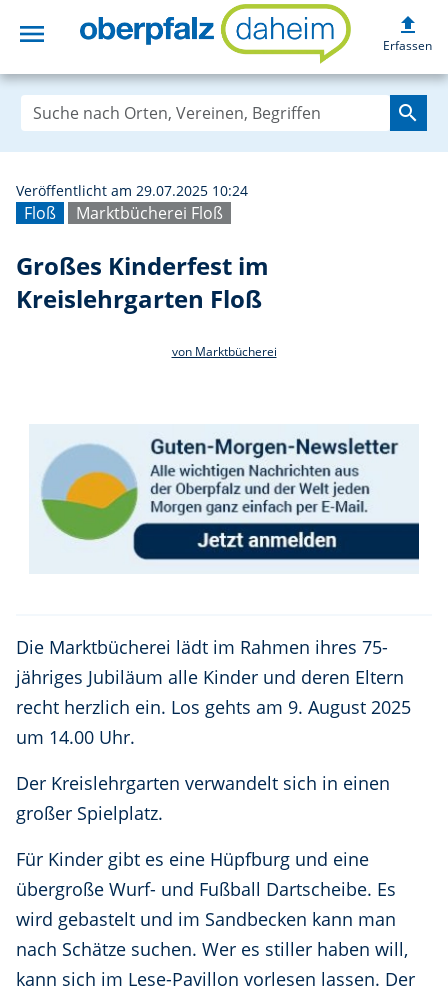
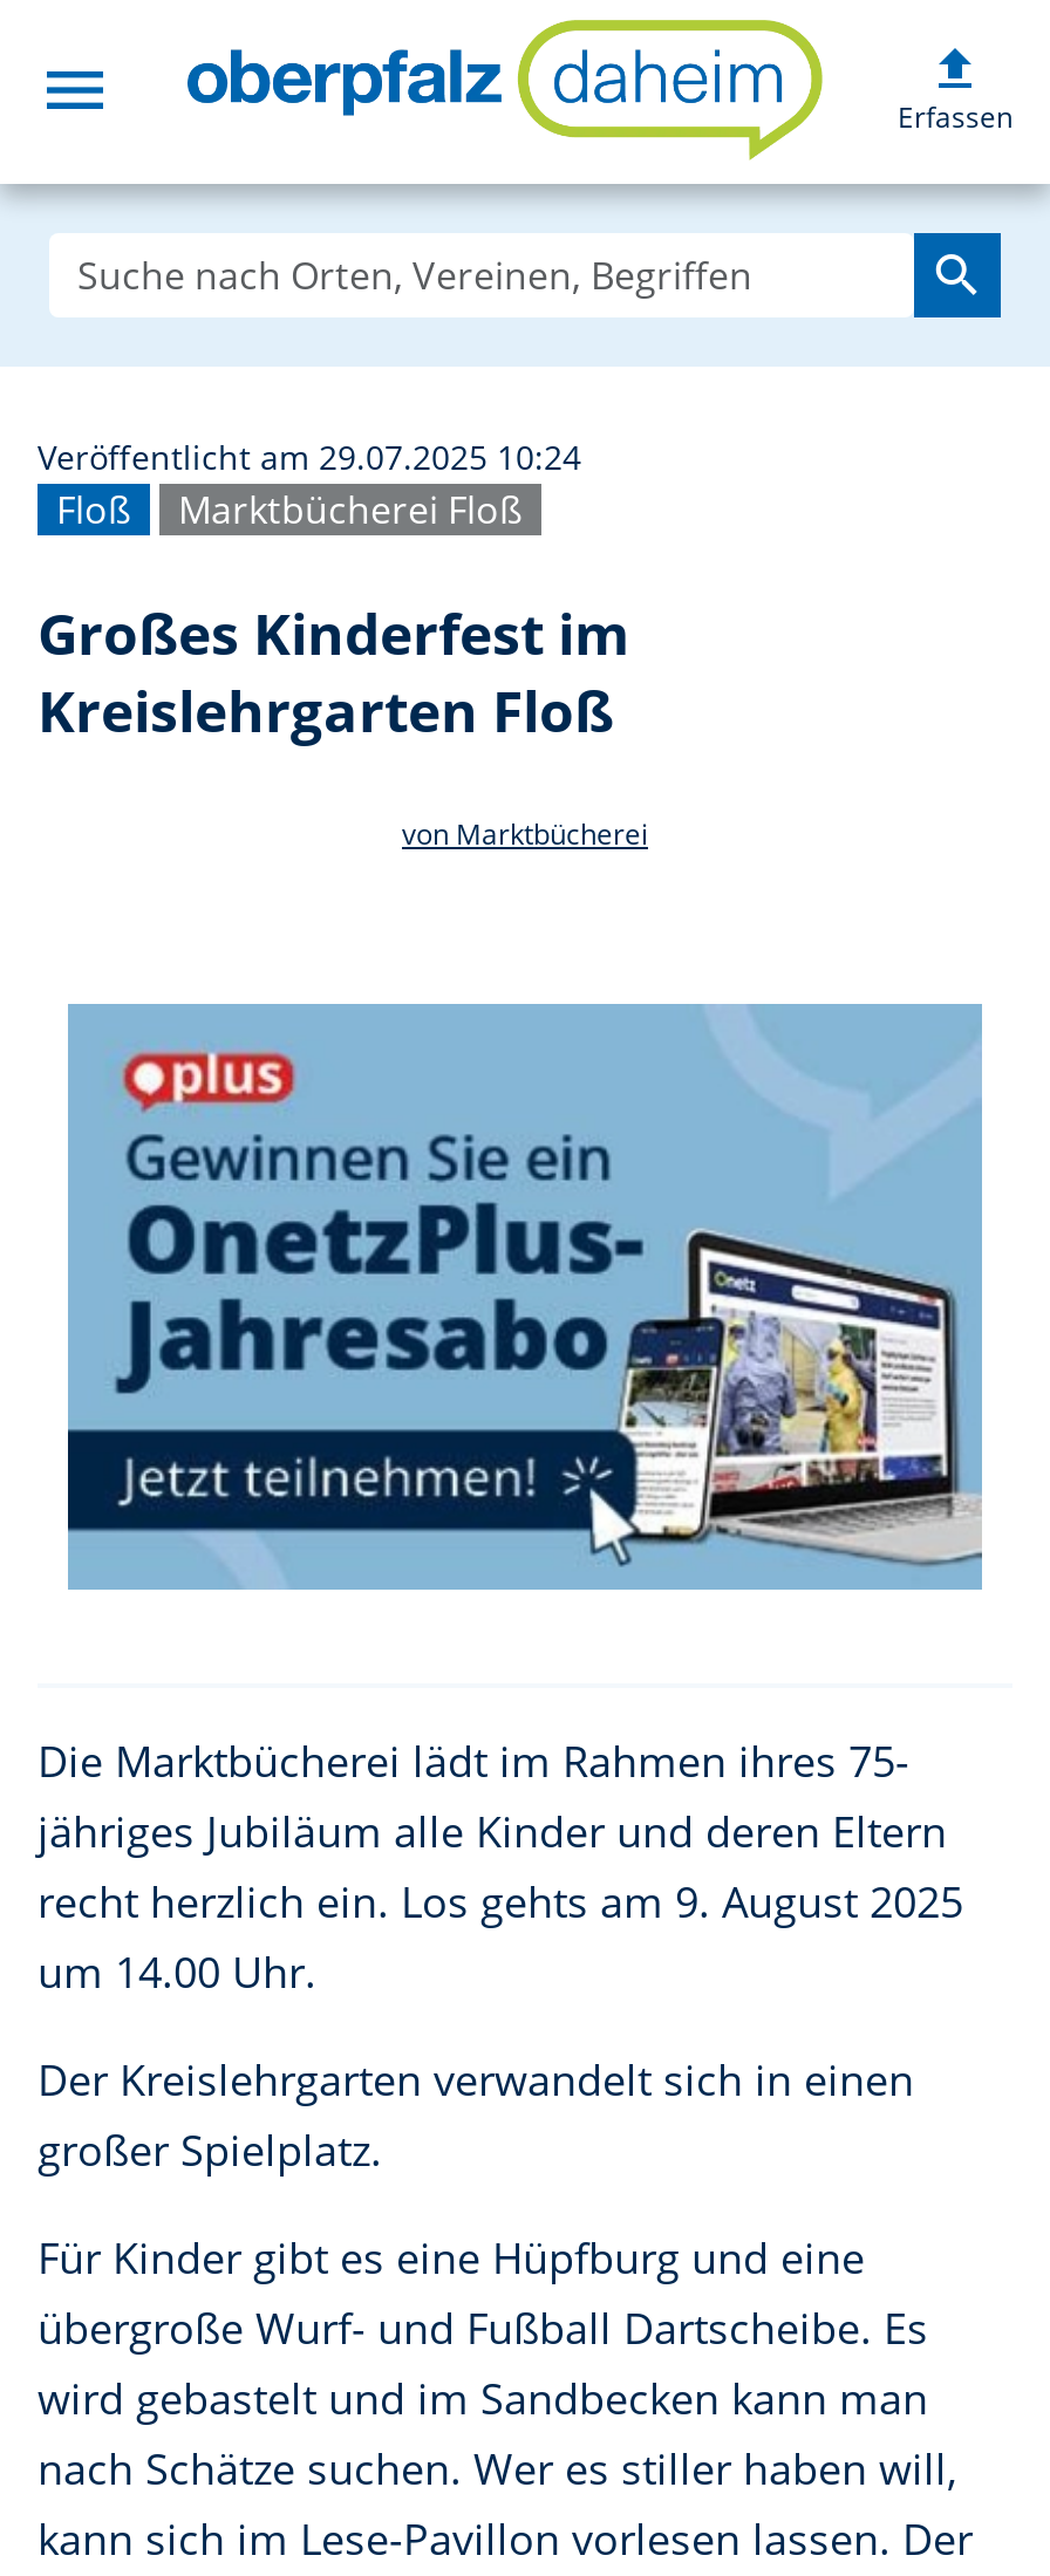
[30,425,419,573] [image] -> [66,1004,982,1590] [image]

